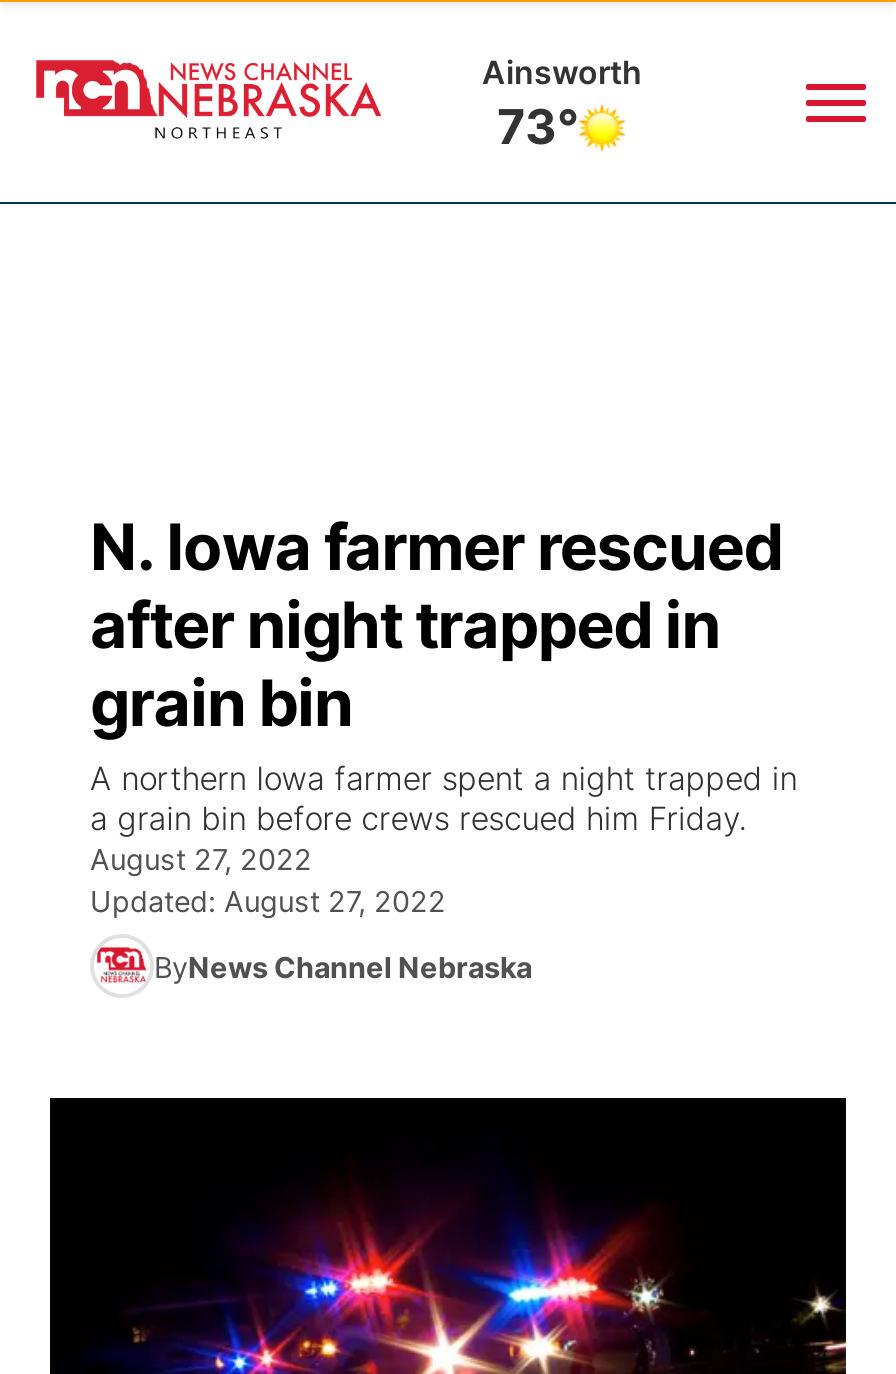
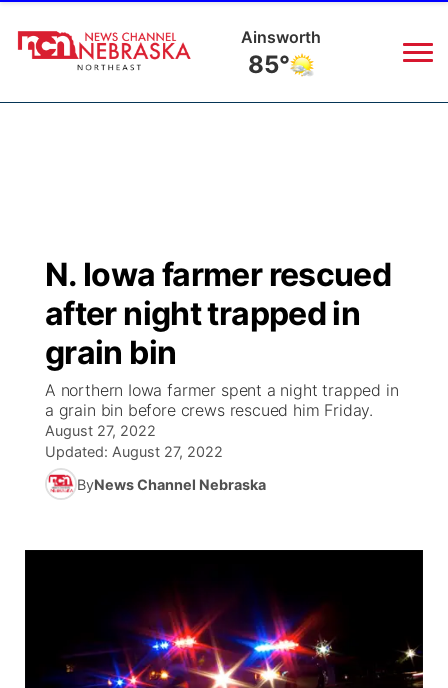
[497,97,579,155] 73° -> [248,49,290,78] 85°

